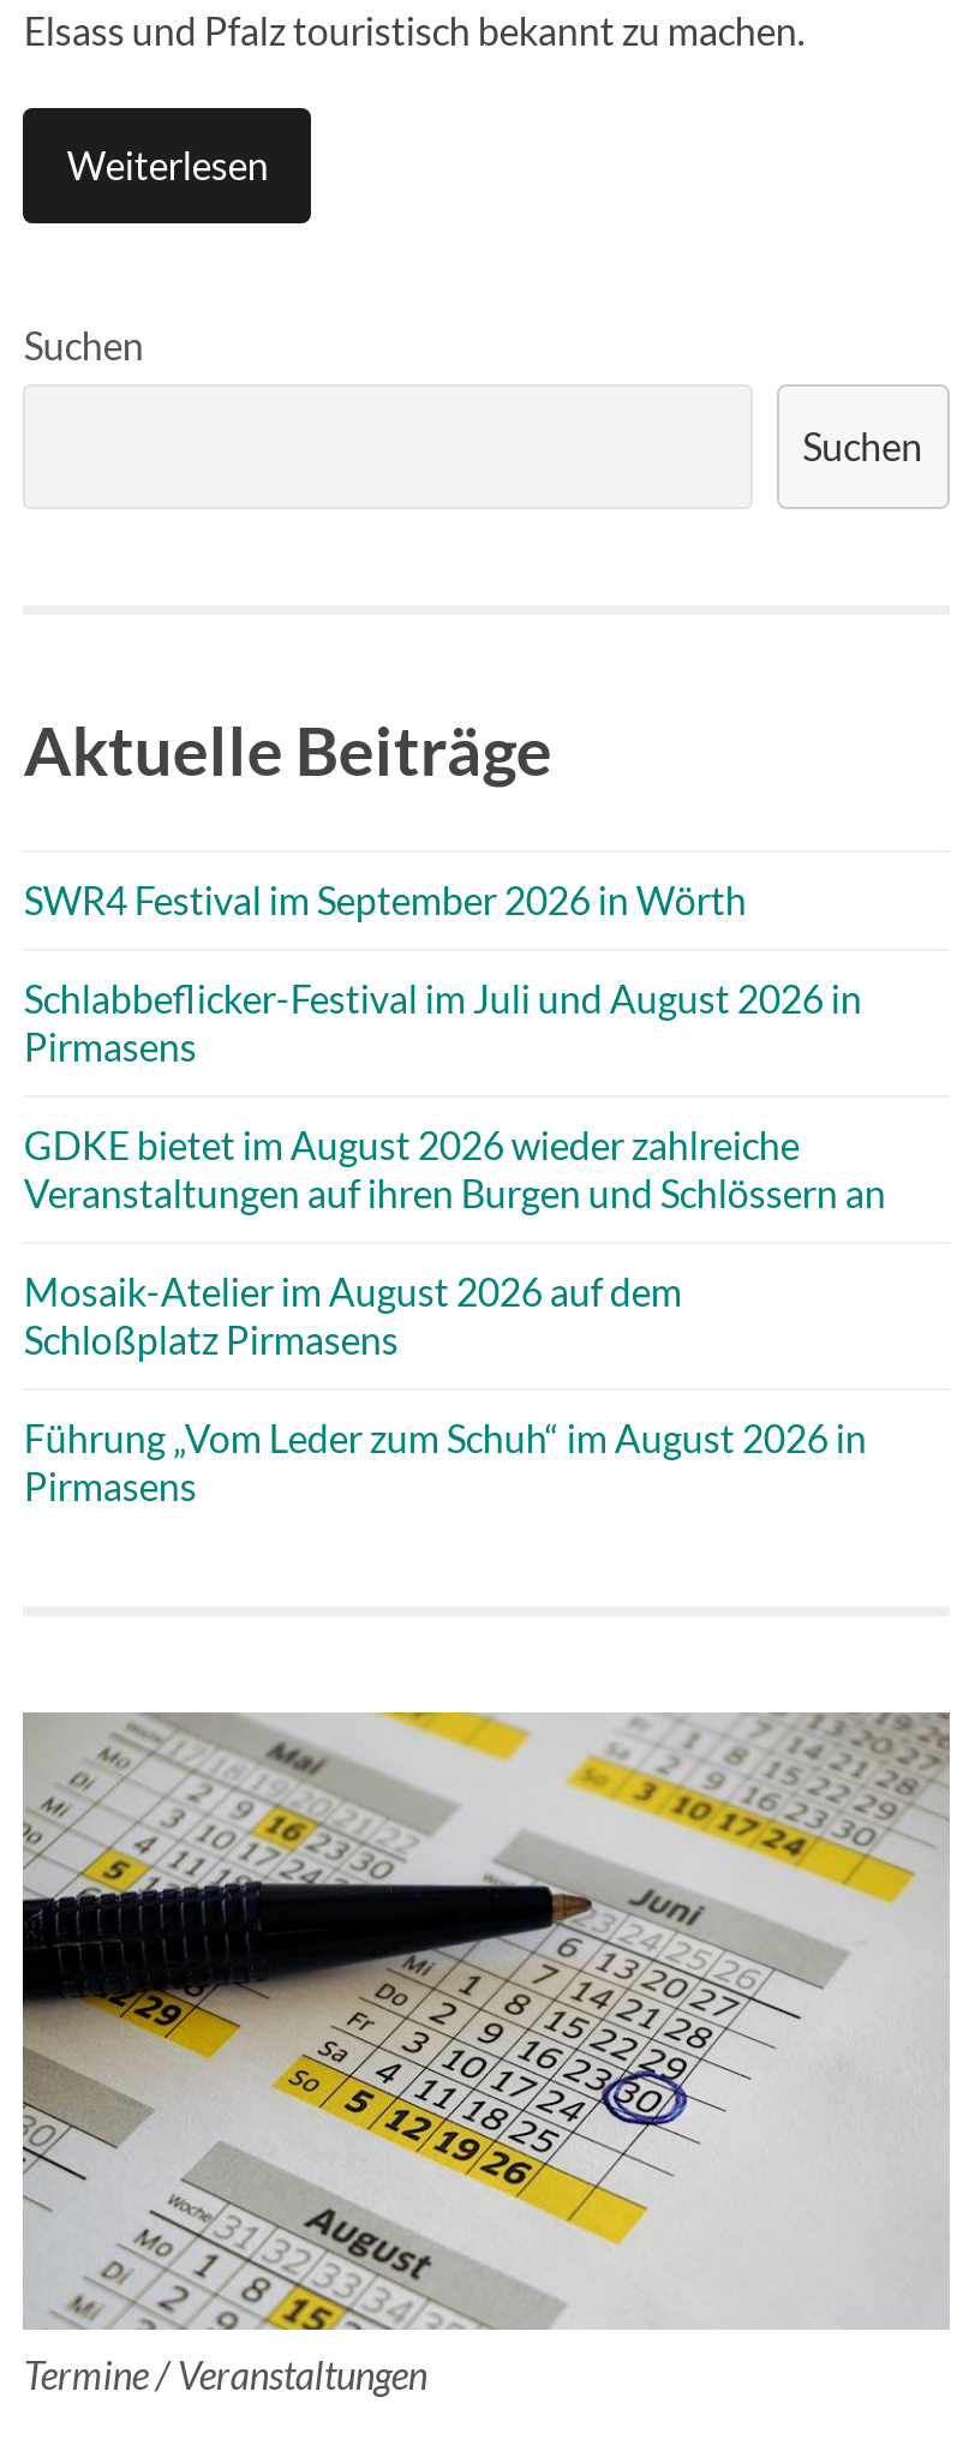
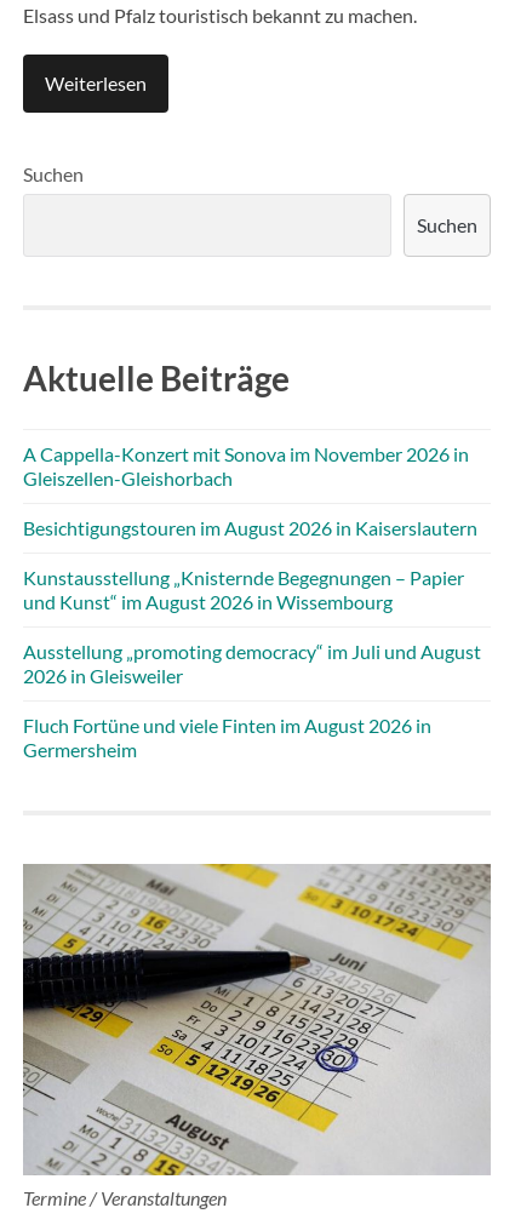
[24,877,747,922] SWR4 Festival im September 2026 in Wörth -> [24,442,469,490] A Cappella-Konzert mit Sonova im November 2026 in | Gleiszellen-Gleishorbach
[24,975,862,1069] Schlabbeflicker-Festival im Juli und August 2026 in | Pirmasens -> [24,516,478,539] Besichtigungstouren im August 2026 in Kaiserslautern
[24,1122,886,1215] GDKE bietet im August 2026 wieder zahlreiche | Veranstaltungen auf ihren Burgen und Schlössern an -> [24,566,465,613] Kunstausstellung „Knisternde Begegnungen – Papier | und Kunst“ im August 2026 in Wissembourg
[24,1268,682,1362] Mosaik-Atelier im August 2026 auf dem | Schloßplatz Pirmasens -> [24,640,482,687] Ausstellung „promoting democracy“ im Juli und August | 2026 in Gleisweiler
[24,1415,867,1508] Führung „Vom Leder zum Schuh“ im August 2026 in | Pirmasens -> [24,714,432,761] Fluch Fortüne und viele Finten im August 2026 in | Germersheim

